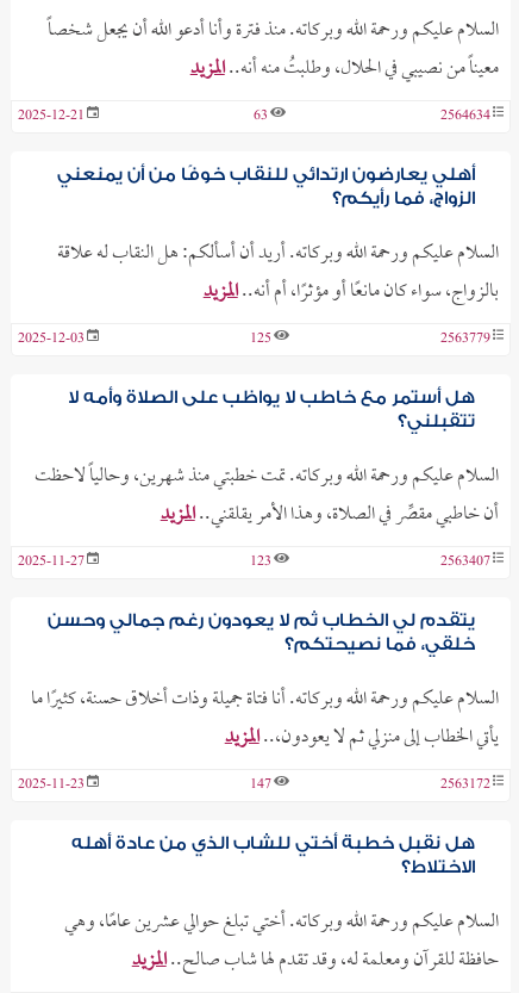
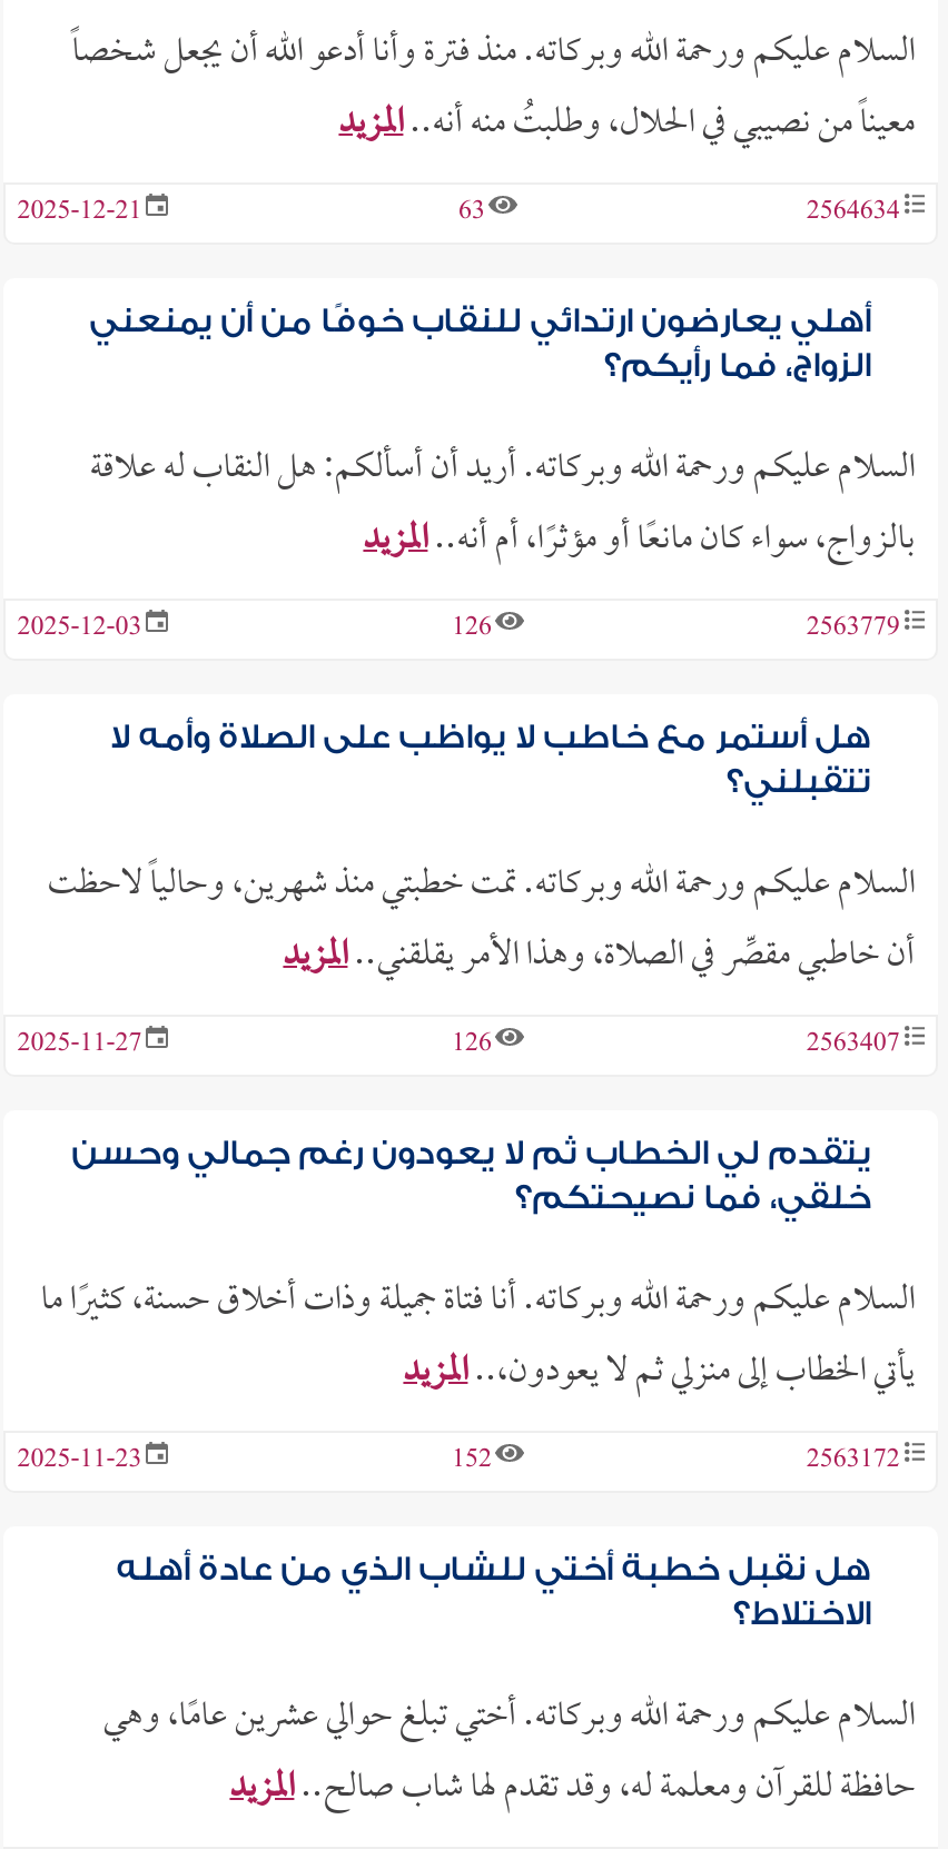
[251,327,272,353] 125 -> [452,606,492,655] 126
[251,550,272,576] 123 -> [452,1022,492,1071] 126
[251,773,272,799] 147 -> [452,1438,492,1487] 152

